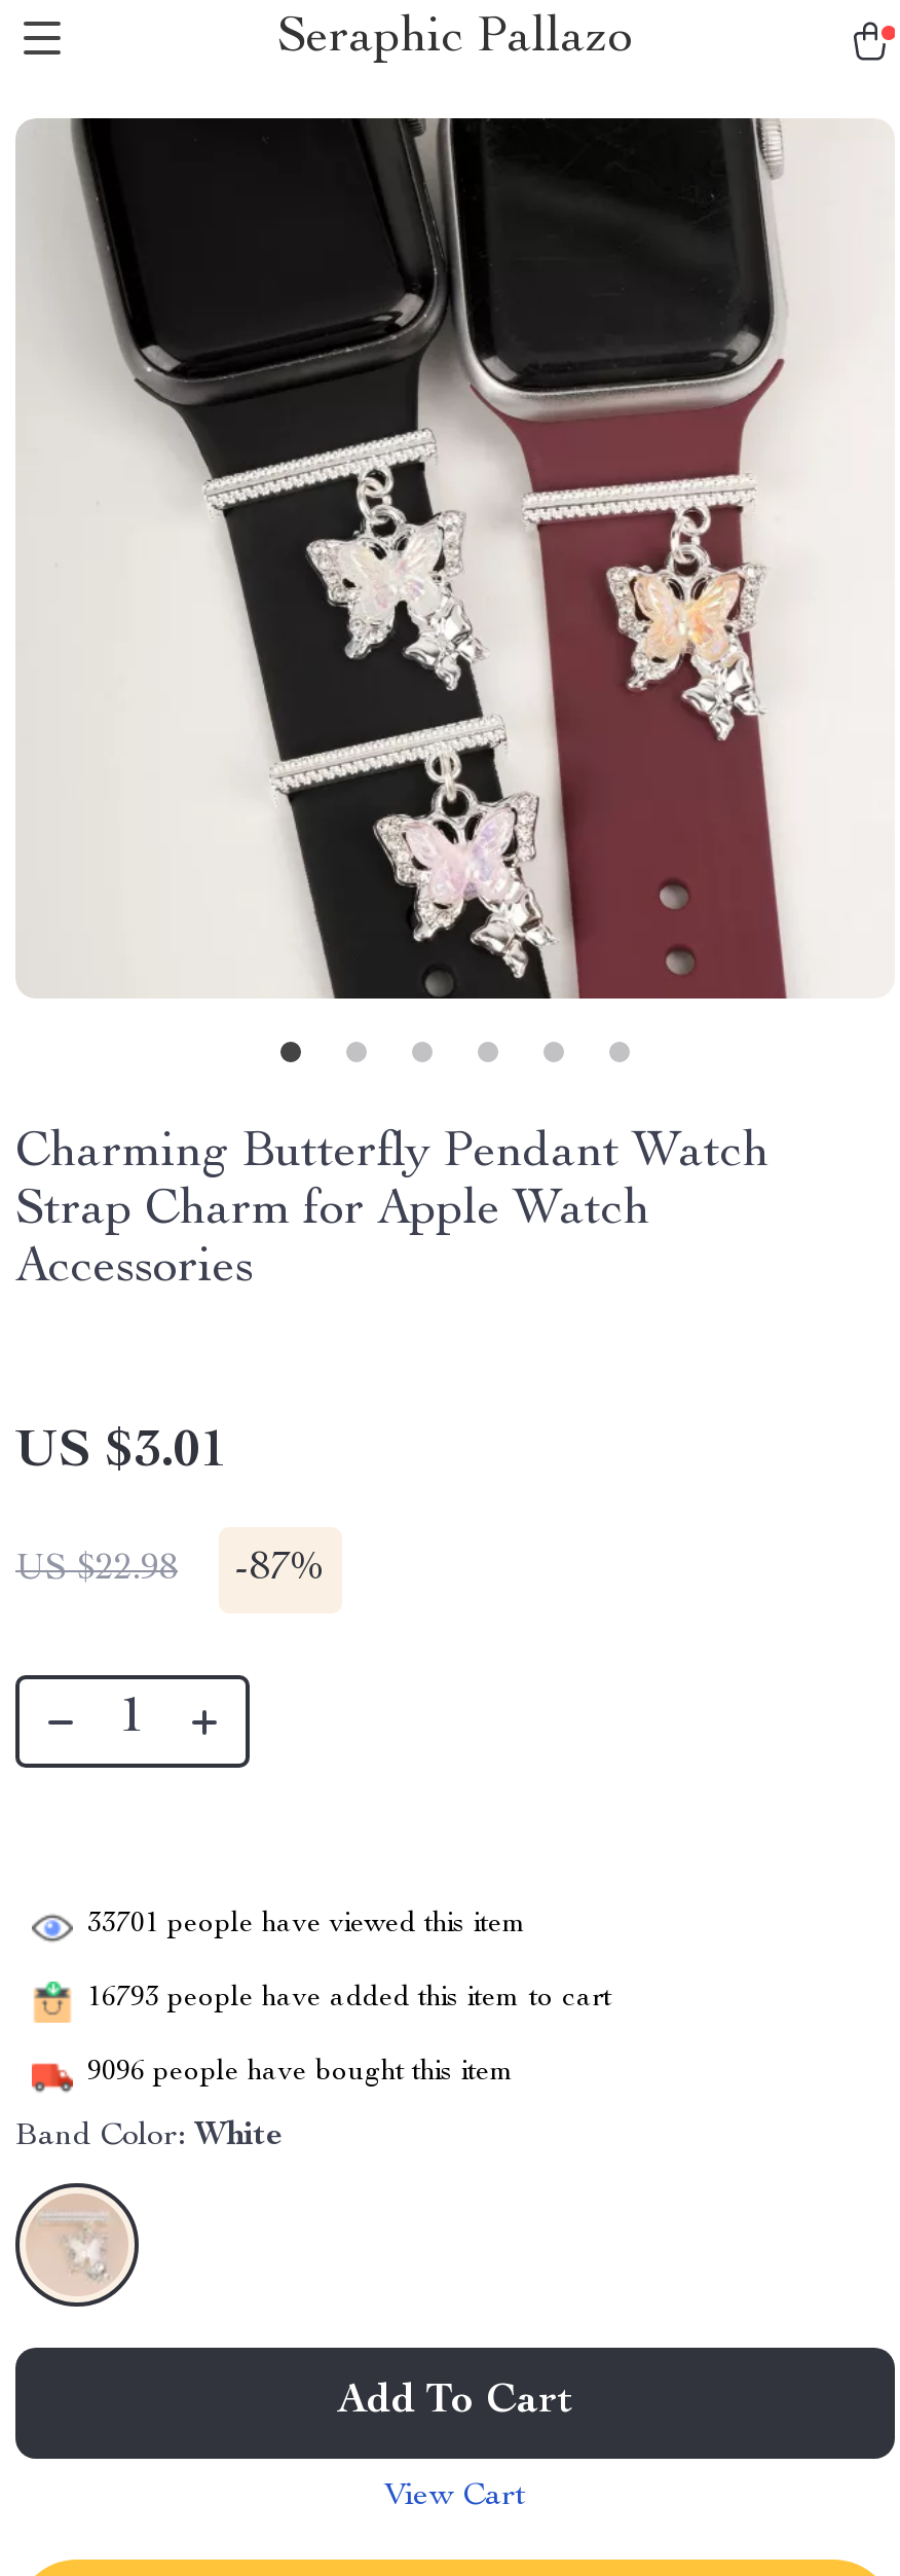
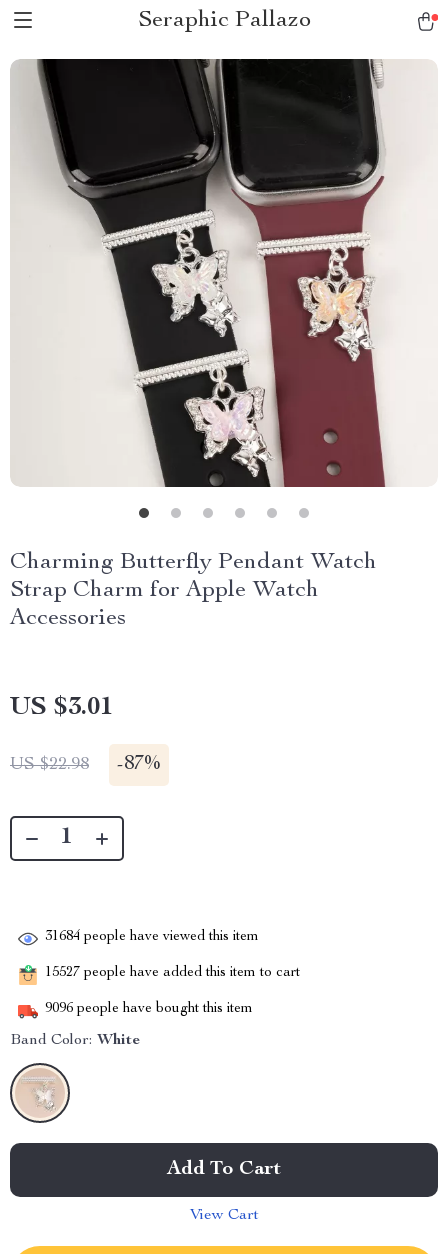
[87,1910,527,1939] 33701 people have viewed this item -> [45,930,259,944] 31684 people have viewed this item
[87,1984,611,2013] 16793 people have added this item to cart -> [45,966,300,980] 15527 people have added this item to cart

